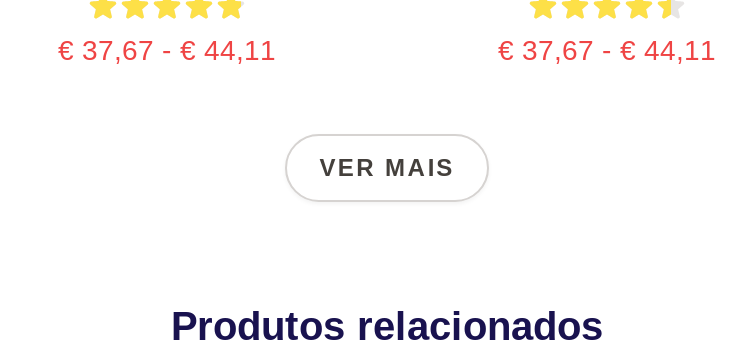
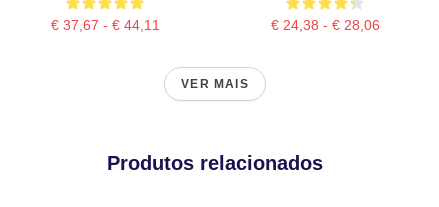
[498,33,716,65] € 37,67 - € 44,11 -> [270,17,379,33] € 24,38 - € 28,06

